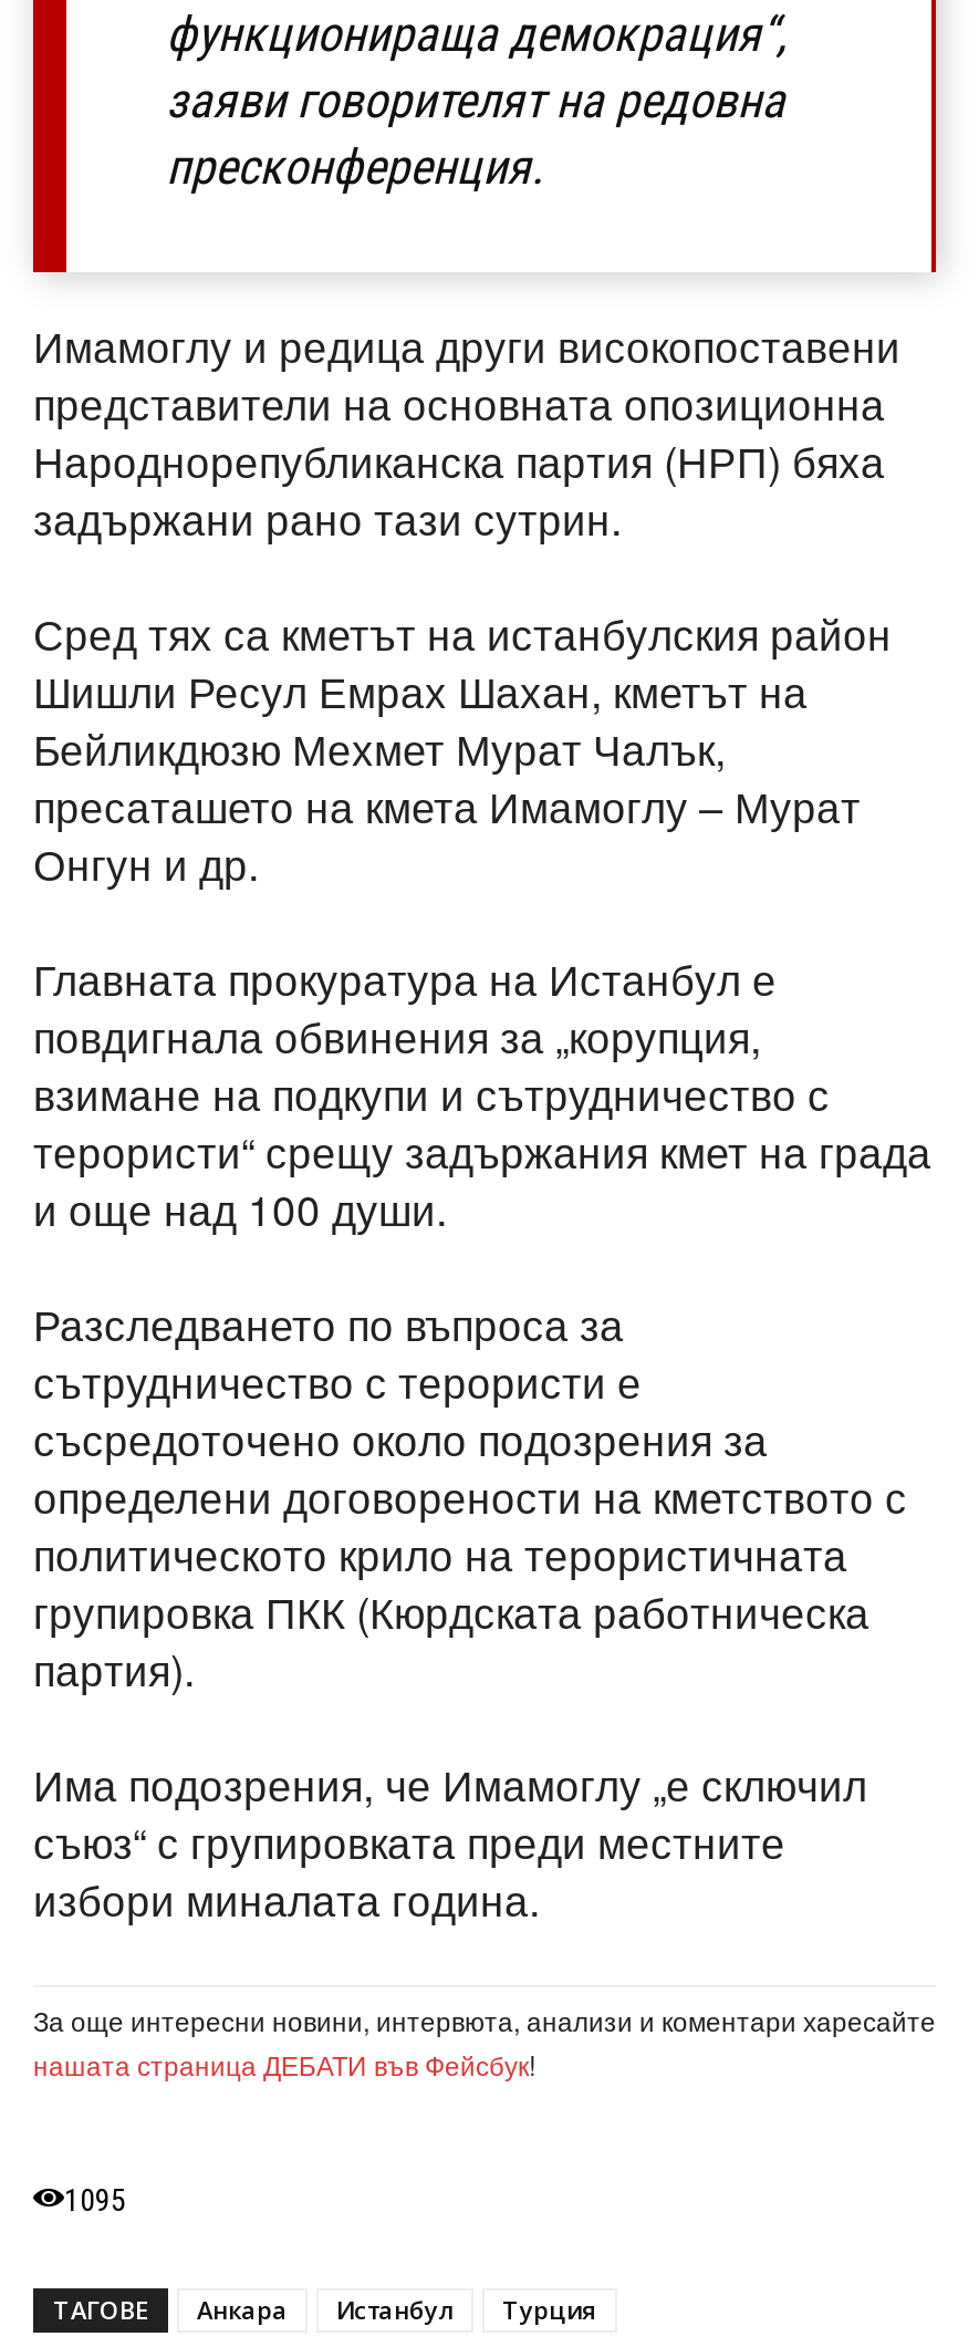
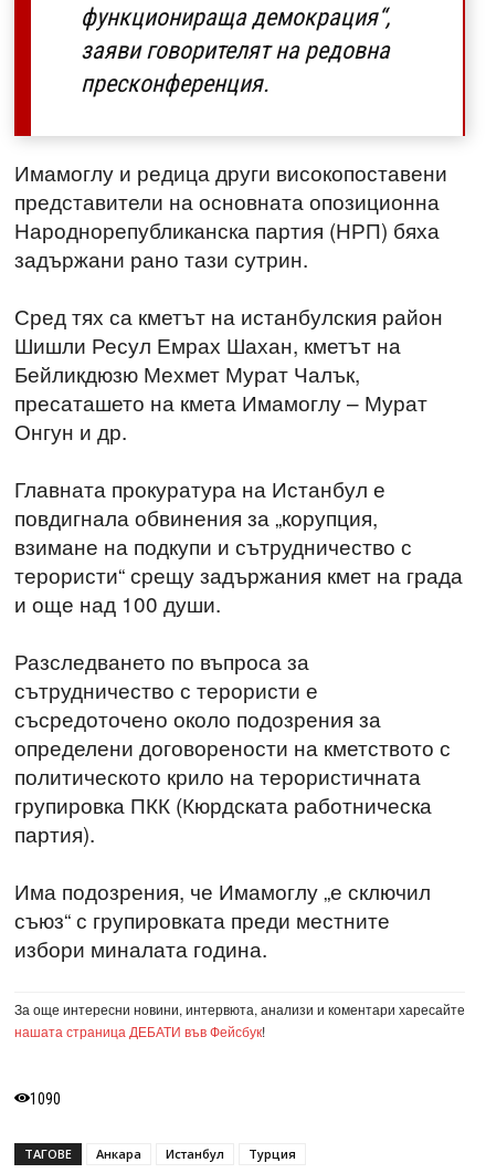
[64,2182,126,2218] 1095 -> [30,1090,61,1108] 1090

